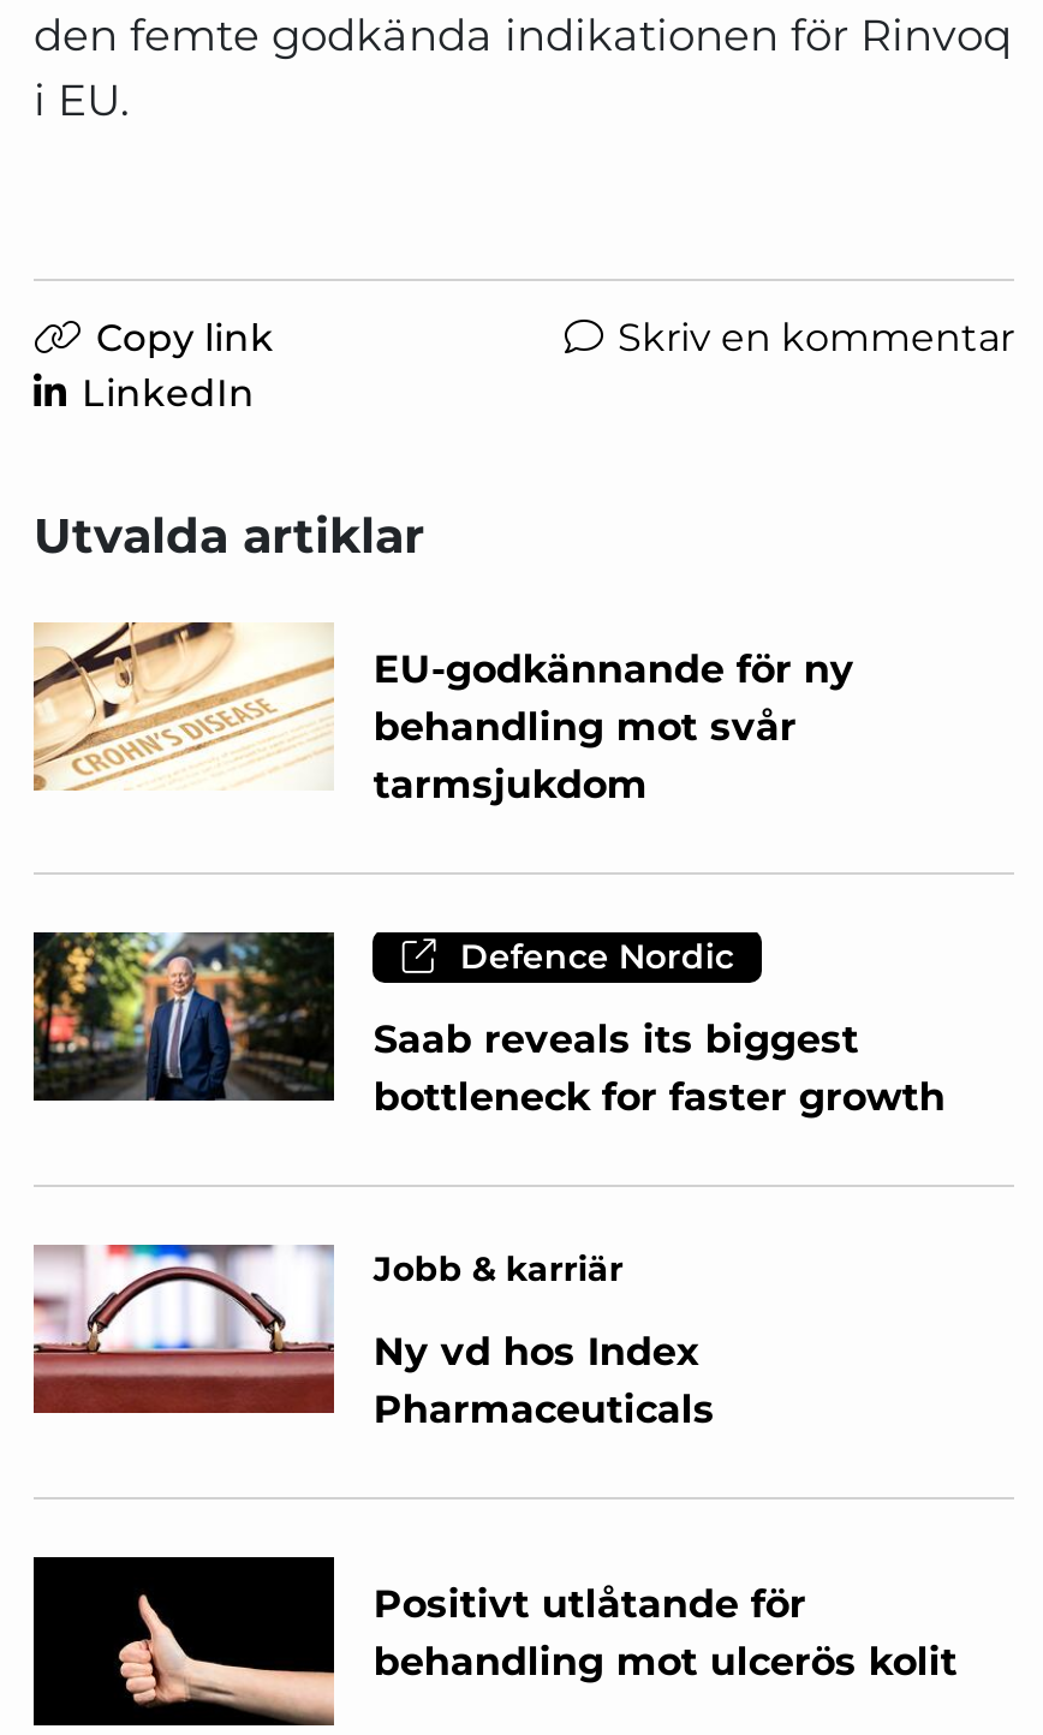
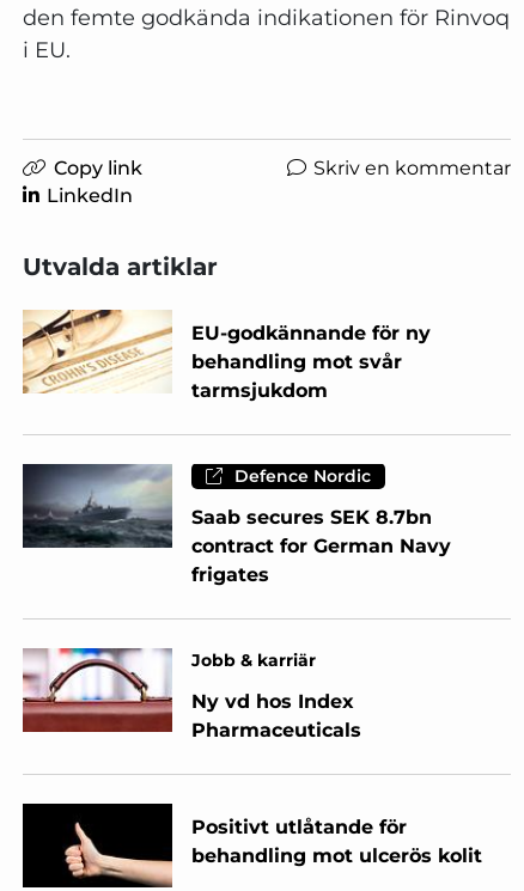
[31,930,945,1120] [image] | Saab reveals its biggest | bottleneck for faster growth -> [23,463,451,586] [image] | Saab secures SEK 8.7bn | contract for German Navy | frigates

